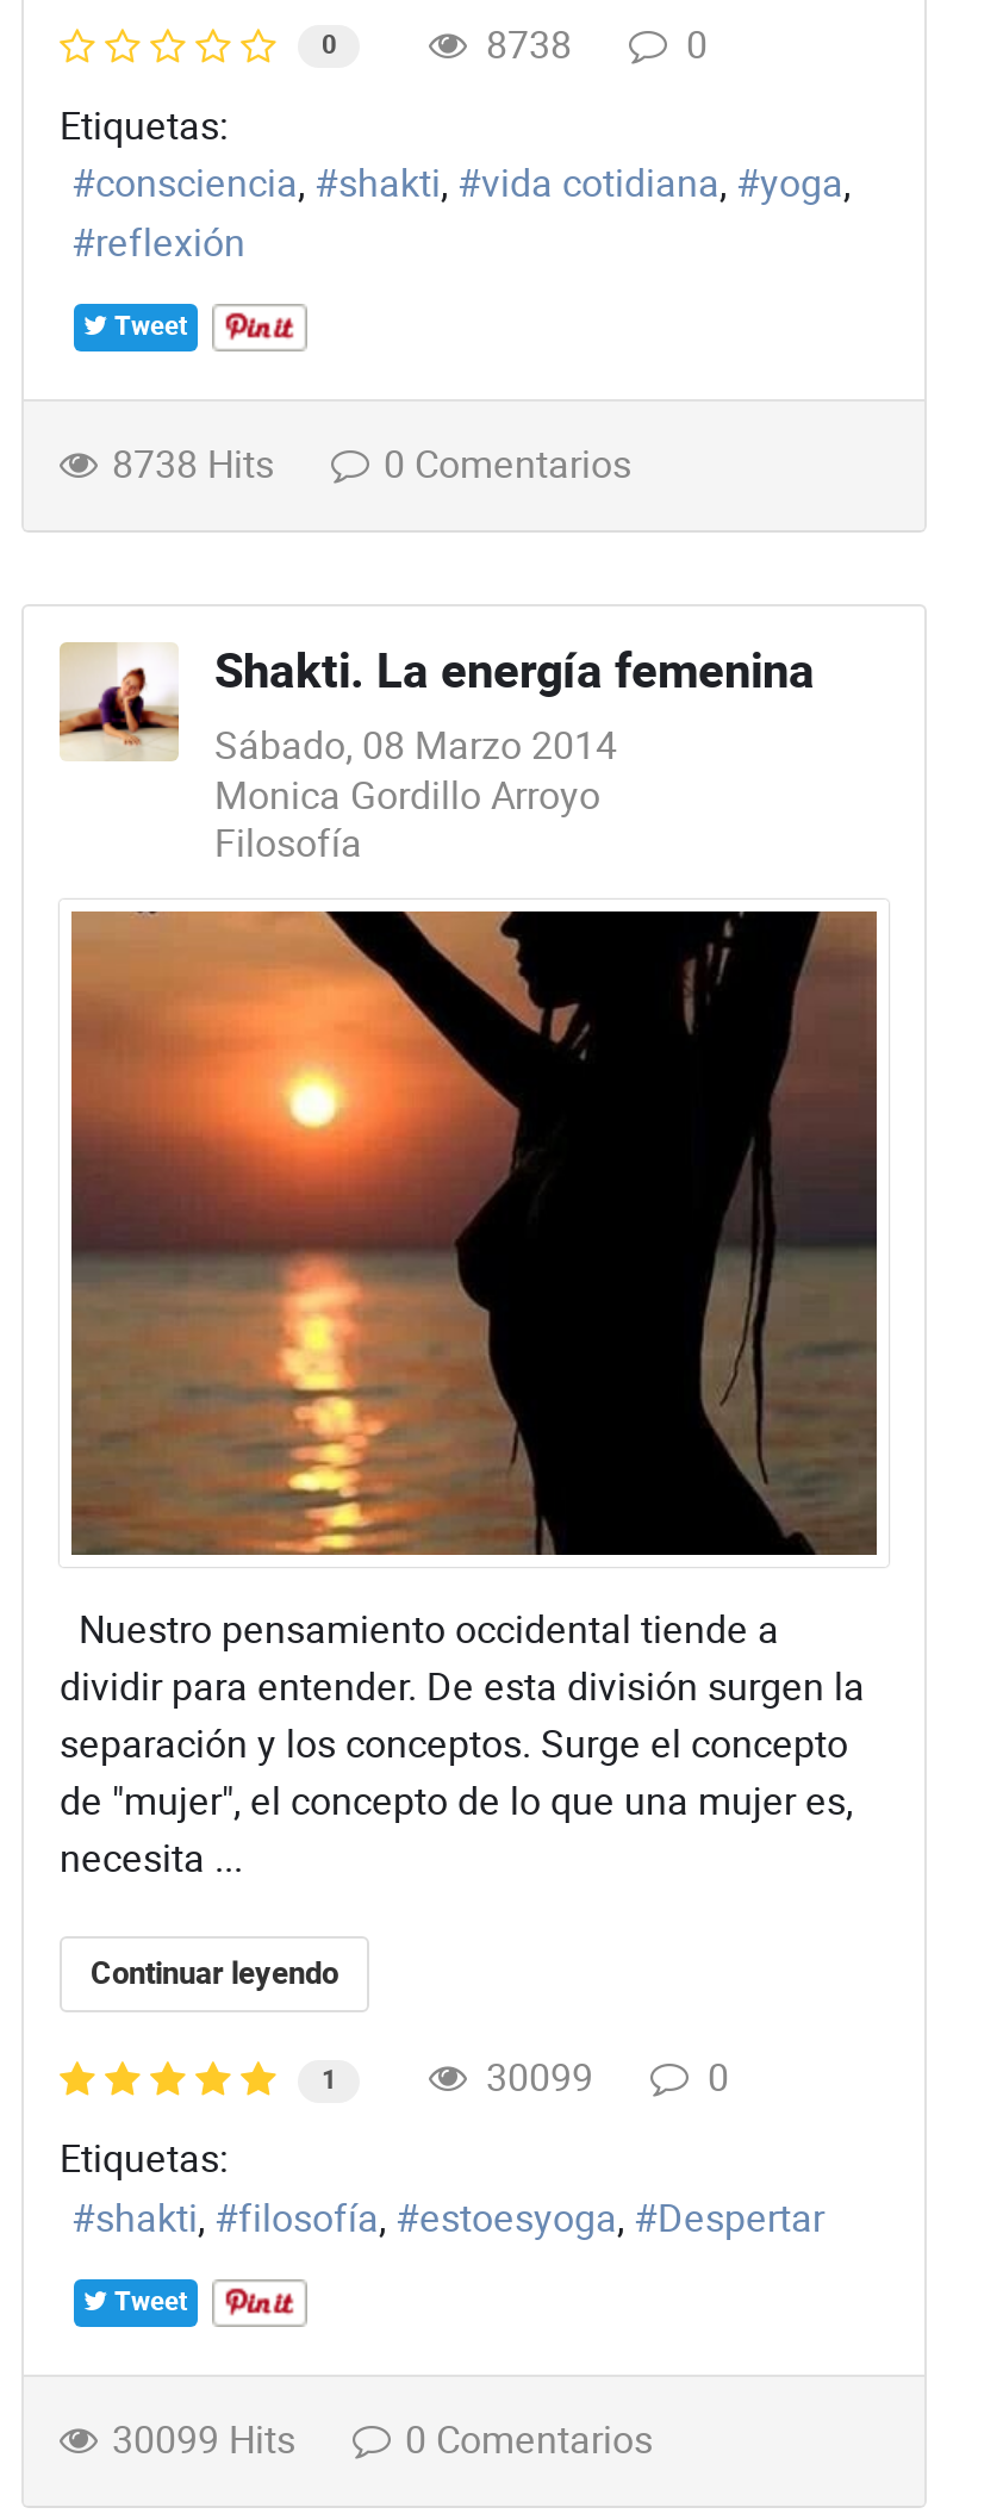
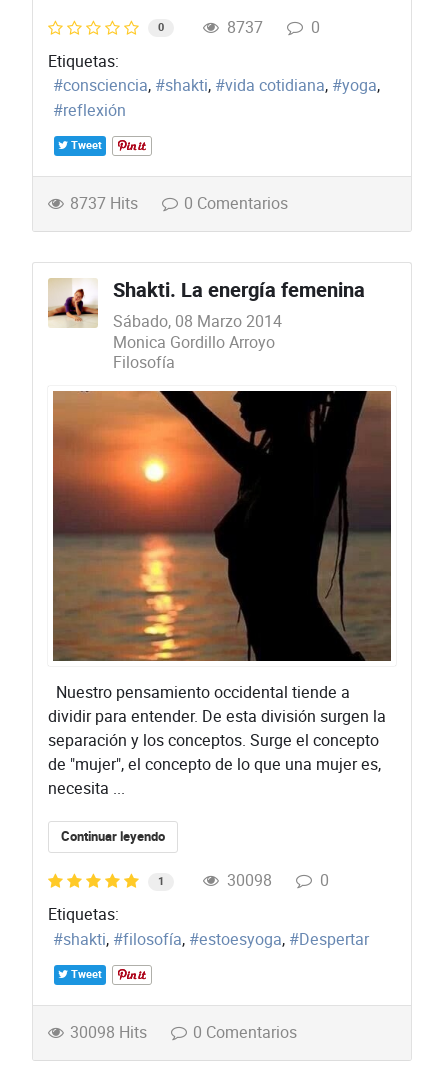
[467,17,708,72] 8738 0 -> [219,16,320,39] 8737 0
[102,437,631,492] 8738 Hits 0 Comentarios -> [66,192,288,215] 8737 Hits 0 Comentarios
[467,2051,729,2106] 30099 0 -> [219,869,329,892] 30098 0
[102,2413,653,2467] 30099 Hits 0 Comentarios -> [66,1021,297,1044] 30098 Hits 0 Comentarios

